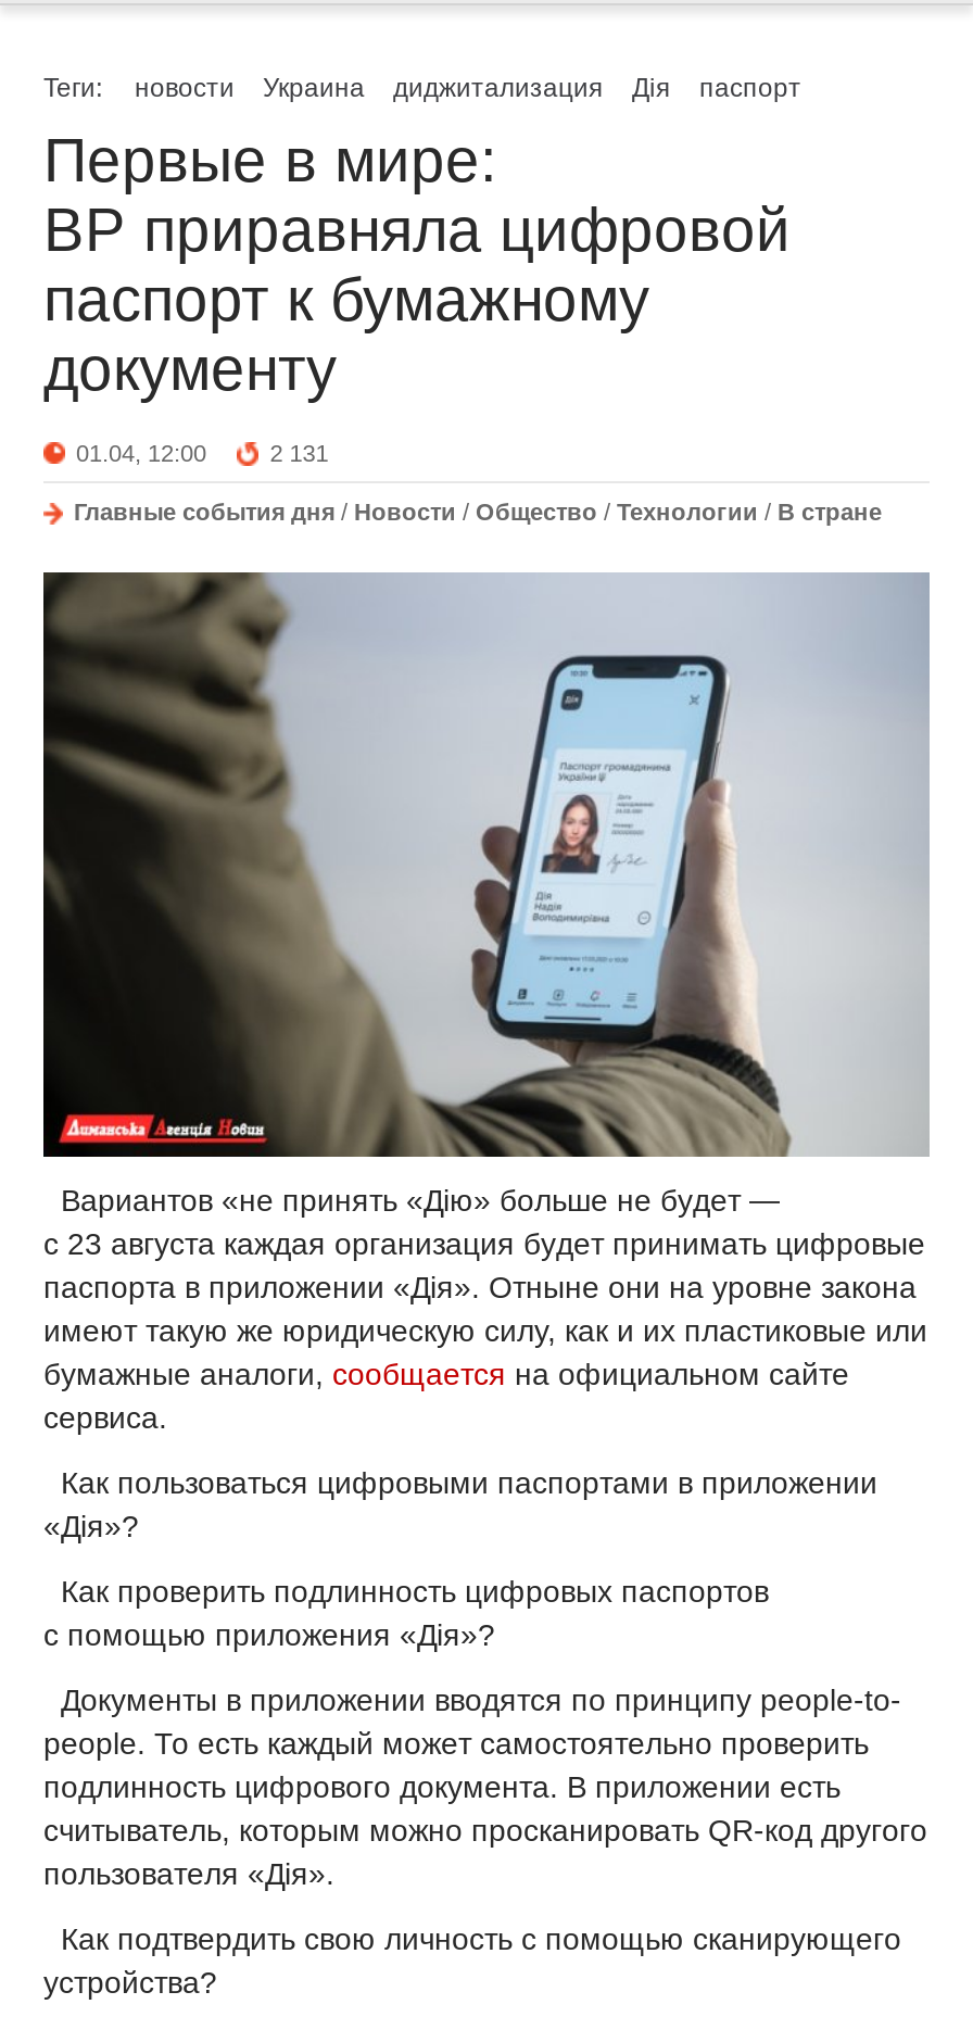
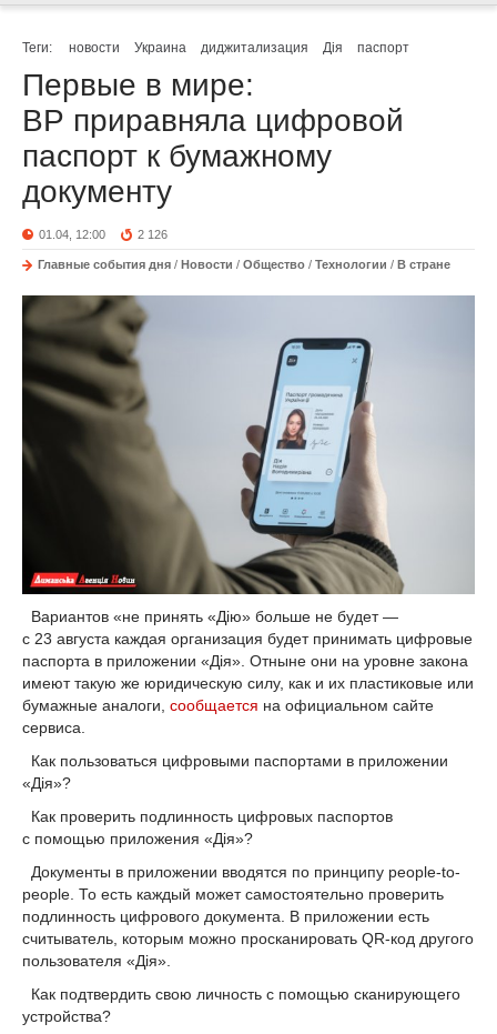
[270,440,328,466] 2 131 -> [138,228,168,241] 2 126

